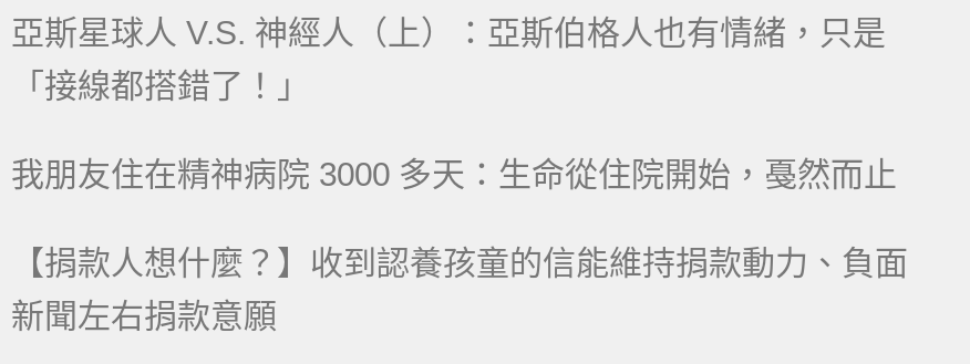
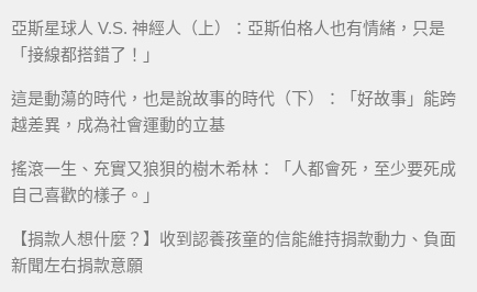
[11,155,897,192] 我朋友住在精神病院 3000 多天：生命從住院開始，戞然而止 -> [11,89,456,204] 這是動蕩的時代，也是說故事的時代（下）：「好故事」能跨 | 越差異，成為社會運動的立基 | 搖滾一生、充實又狼狽的樹木希林：「人都會死，至少要死成 | 自己喜歡的樣子。」

